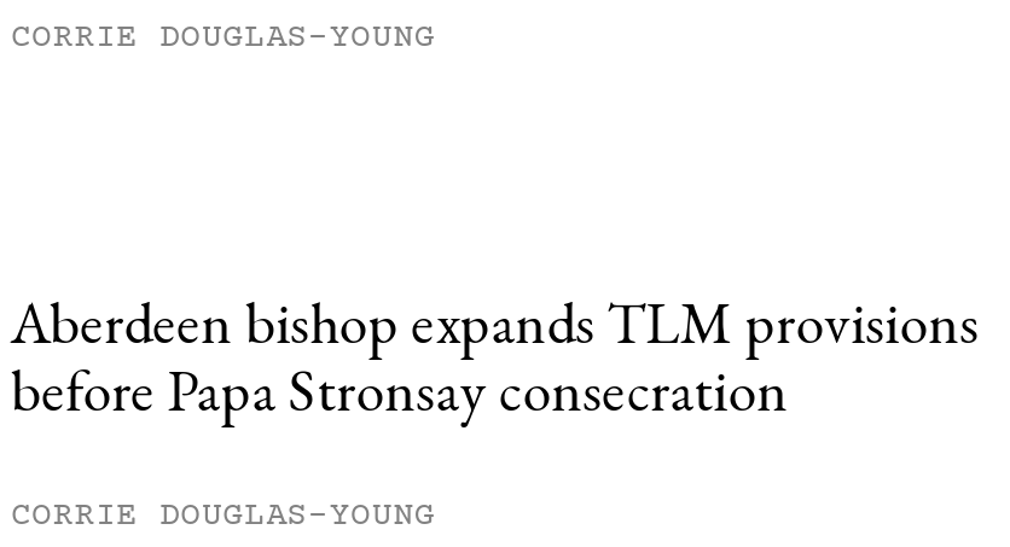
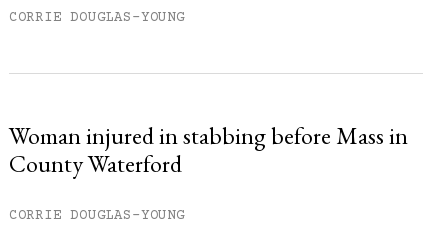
[10,286,979,429] Aberdeen bishop expands TLM provisions | before Papa Stronsay consecration -> [9,120,408,179] Woman injured in stabbing before Mass in | County Waterford

